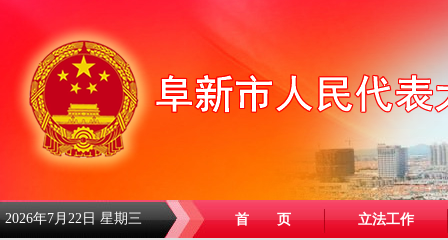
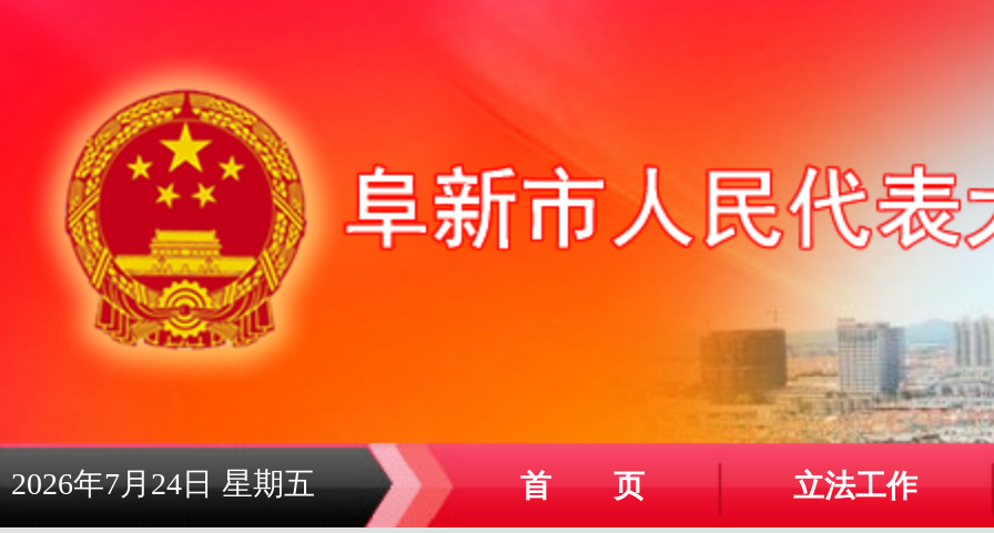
[5,211,142,226] 2026年7月22日 星期三 -> [11,468,315,501] 2026年7月24日 星期五

